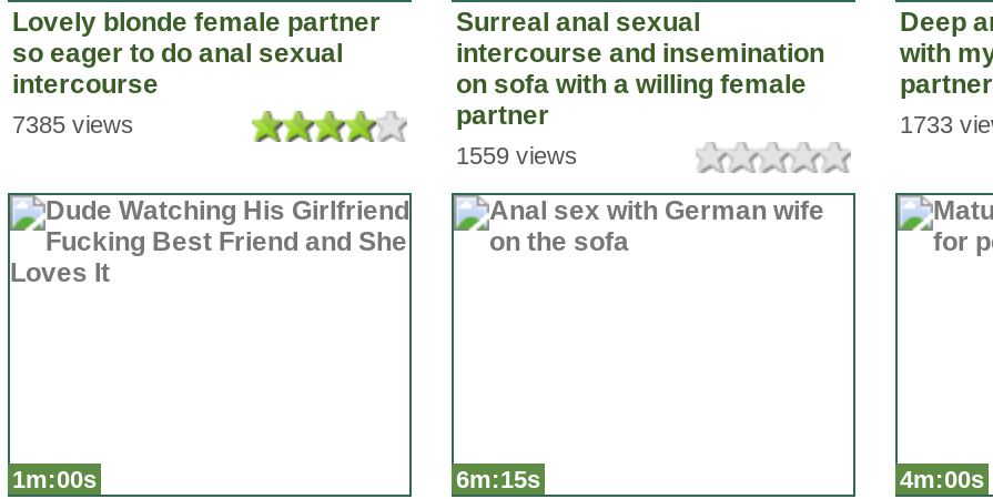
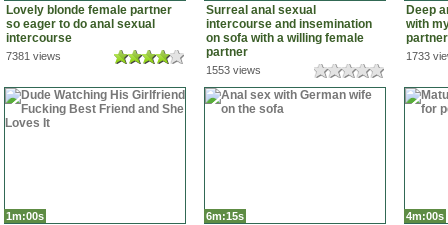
[12,110,134,137] 7385 views -> [6,50,61,62] 7381 views
[456,141,578,168] 1559 views -> [206,64,261,76] 1553 views

